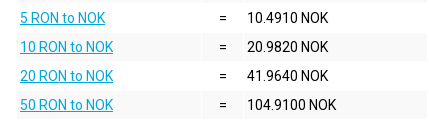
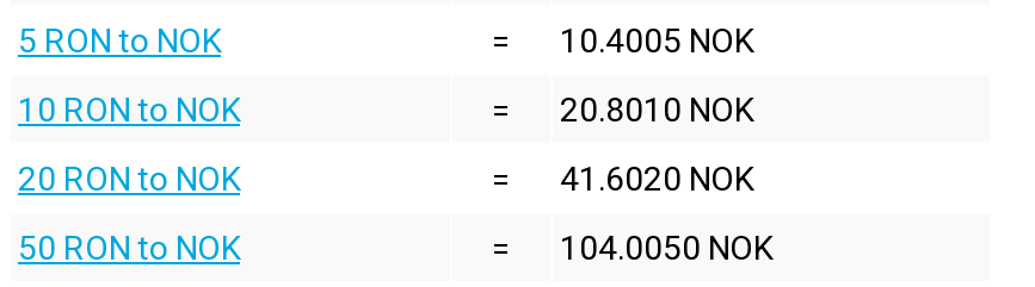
[247,10,328,26] 10.4910 NOK -> [560,21,753,59] 10.4005 NOK
[247,39,328,55] 20.9820 NOK -> [560,90,753,128] 20.8010 NOK
[247,68,328,84] 41.9640 NOK -> [560,159,753,197] 41.6020 NOK
[247,97,336,113] 104.9100 NOK -> [560,228,772,267] 104.0050 NOK

